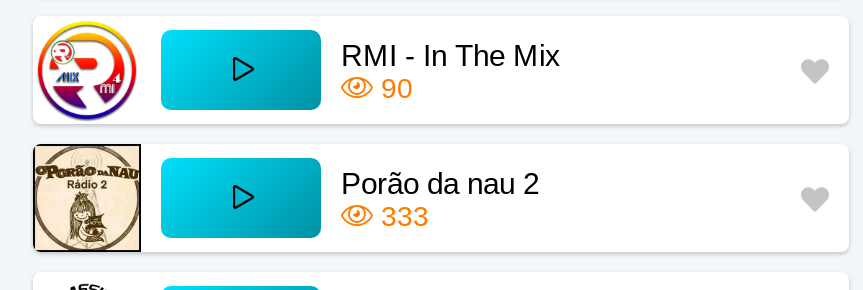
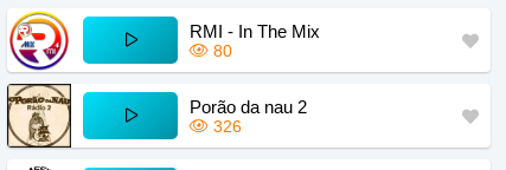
[373,71,413,103] 90 -> [209,41,232,60] 80
[373,199,429,231] 333 -> [209,116,242,135] 326

